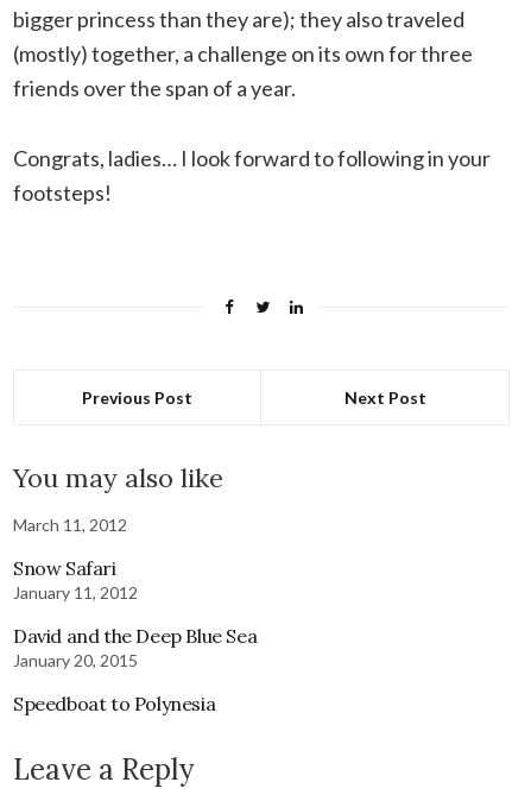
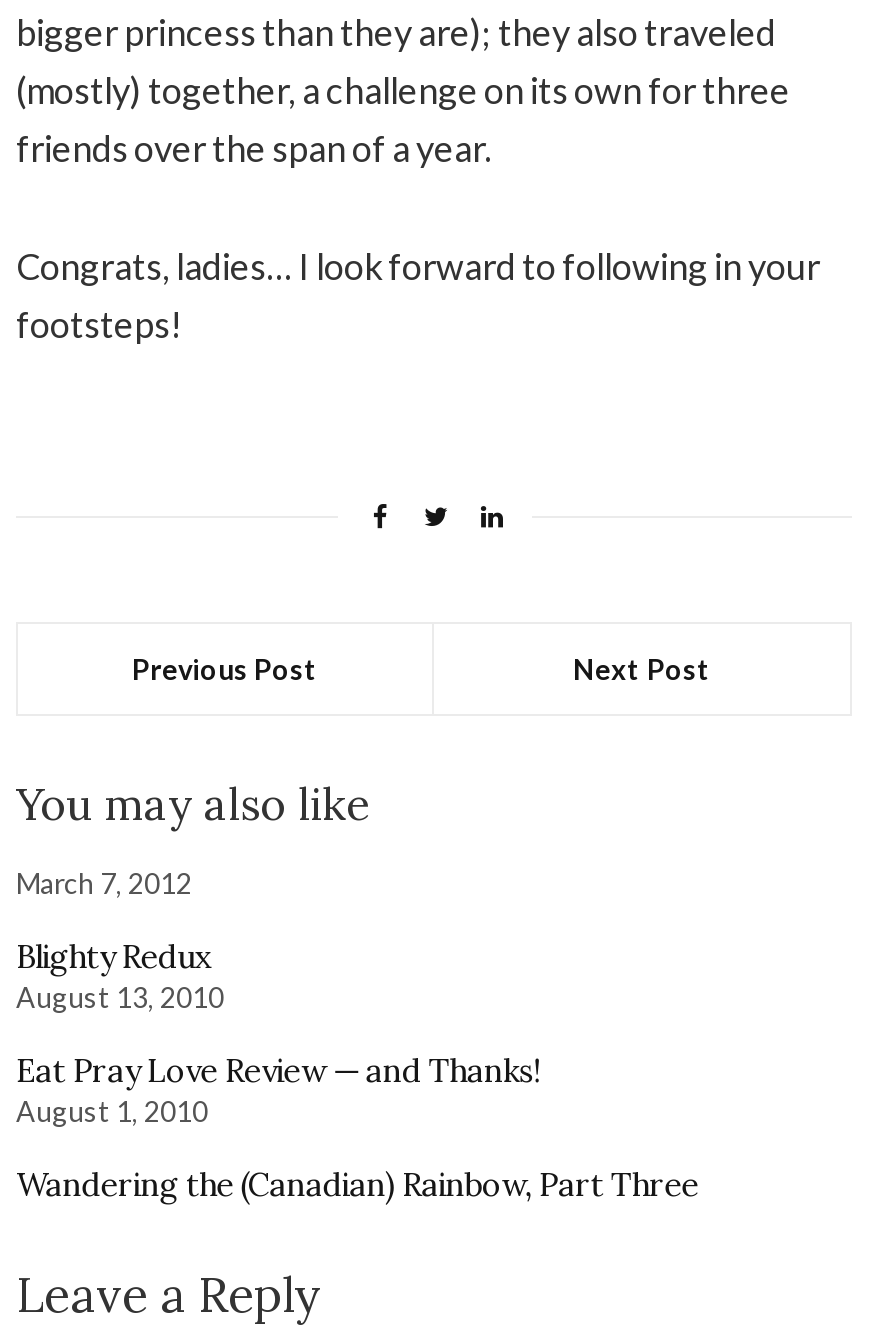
[13,514,127,534] March 11, 2012 -> [16,865,192,899] March 7, 2012
[13,556,138,602] Snow Safari | January 11, 2012 -> [16,935,224,1013] Blighty Redux | August 13, 2010
[13,624,257,670] David and the Deep Blue Sea | January 20, 2015 -> [16,1049,541,1127] Eat Pray Love Review — and Thanks! | August 1, 2010
[13,691,215,715] Speedboat to Polynesia -> [16,1163,699,1203] Wandering the (Canadian) Rainbow, Part Three

